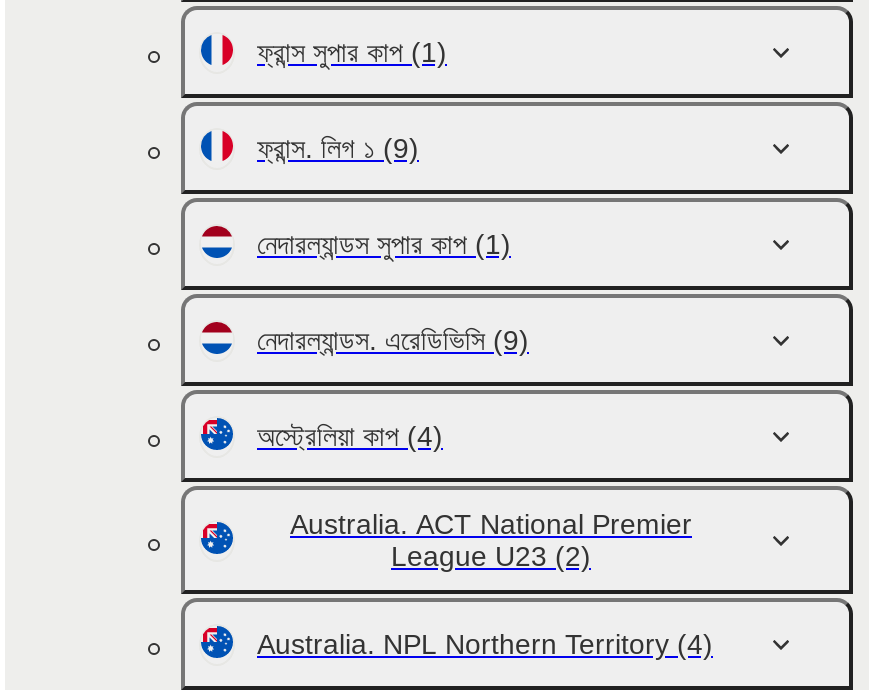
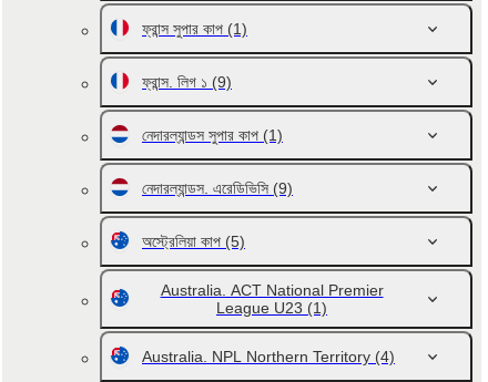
[257,420,443,452] অস্ট্রেলিয়া কাপ (4) -> [142,233,245,250] অস্ট্রেলিয়া কাপ (5)
[391,540,591,572] League U23 (2) -> [216,299,327,317] League U23 (1)

